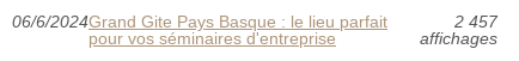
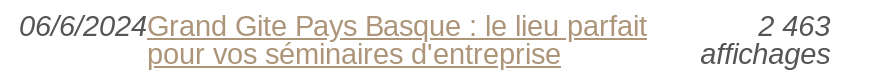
[454,12,497,31] 2 457 -> [758,11,830,43] 2 463

